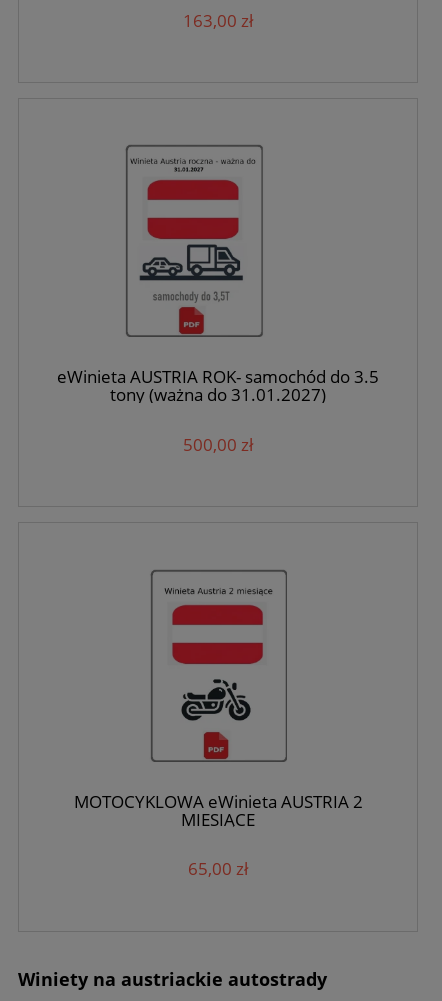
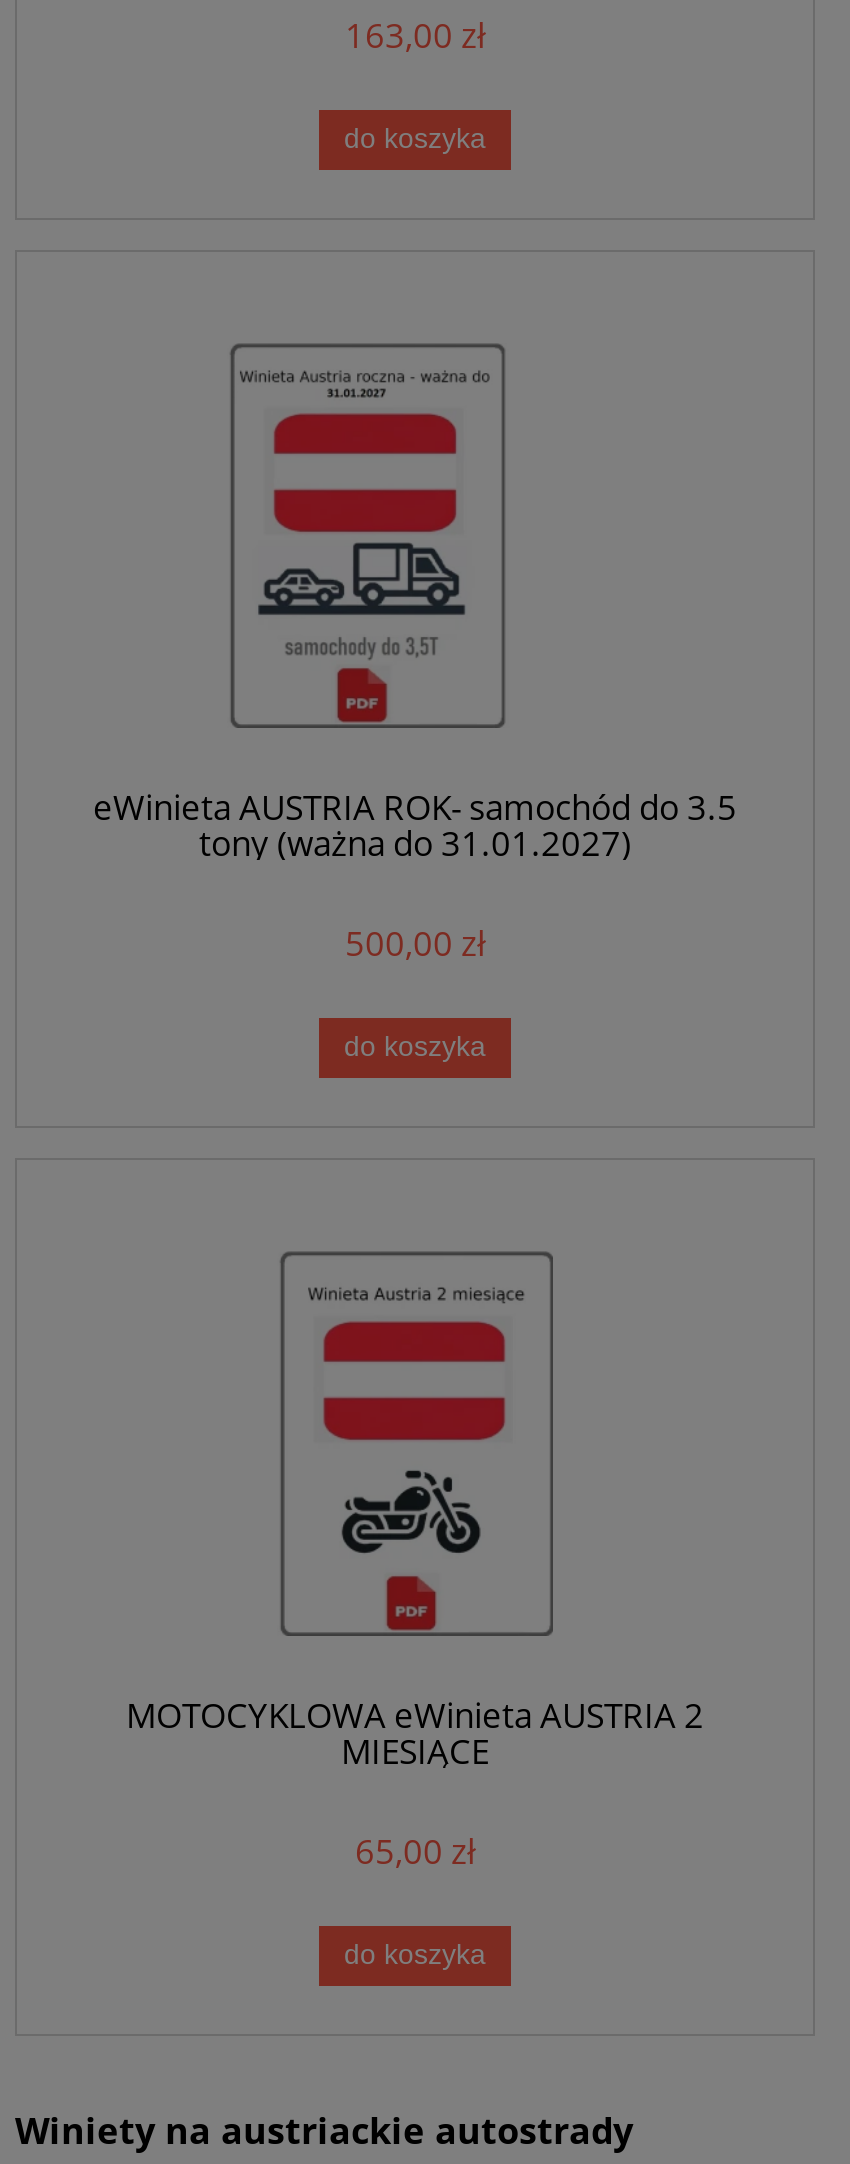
none -> [344,124,486,154] do koszyka
none -> [344,1032,486,1062] do koszyka
none -> [344,1940,486,1970] do koszyka

